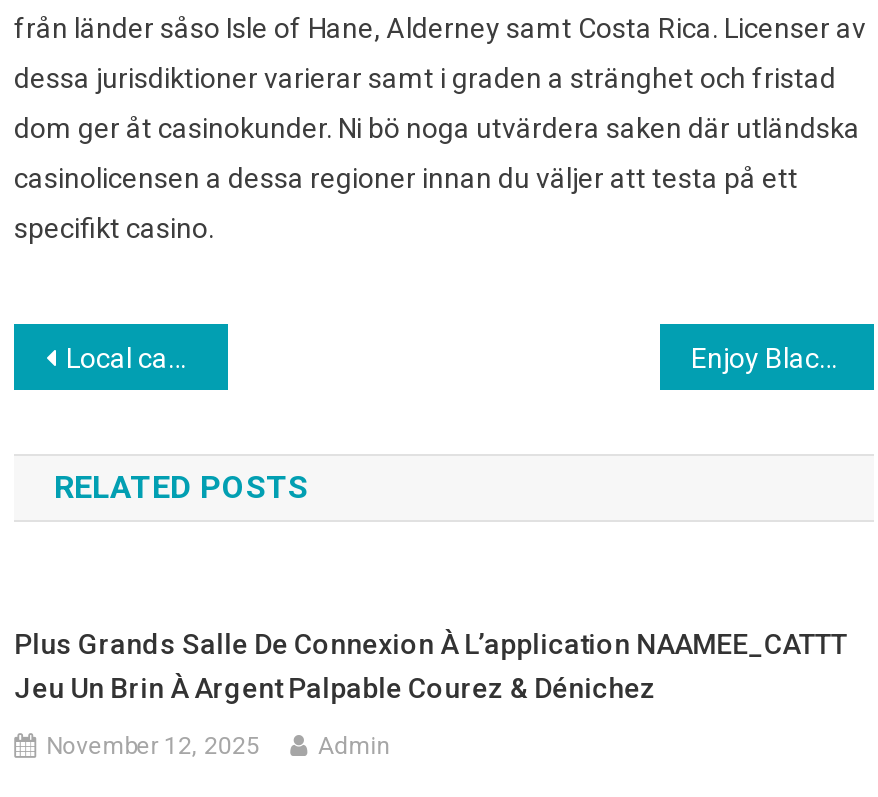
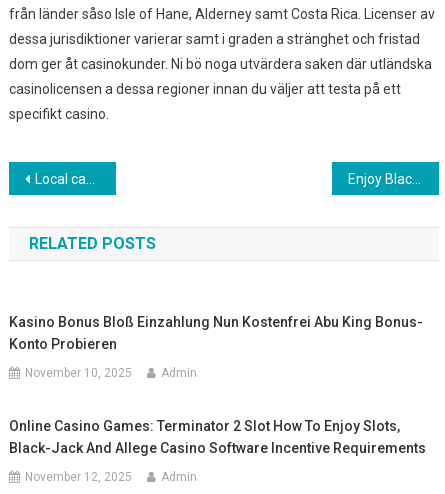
[14,628,846,704] Plus Grands Salle De Connexion À L’application NAAMEE_CATTT | Jeu Un Brin À Argent Palpable Courez & Dénichez -> [9,314,426,456] Kasino Bonus Bloß Einzahlung Nun Kostenfrei Abu King Bonus- | Konto Probieren | November 10, 2025 | Admin | Online Casino Games: Terminator 2 Slot How To Enjoy Slots, | Black-Jack And Allege Casino Software Incentive Requirements

